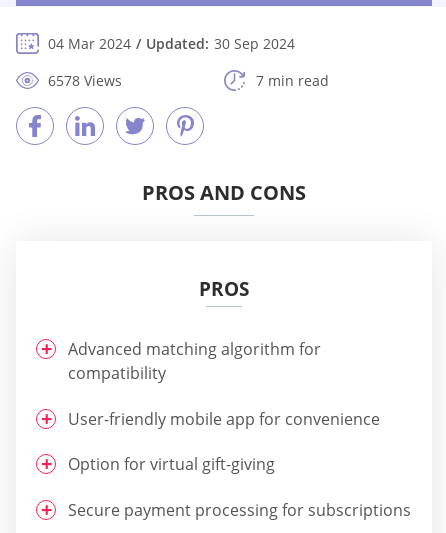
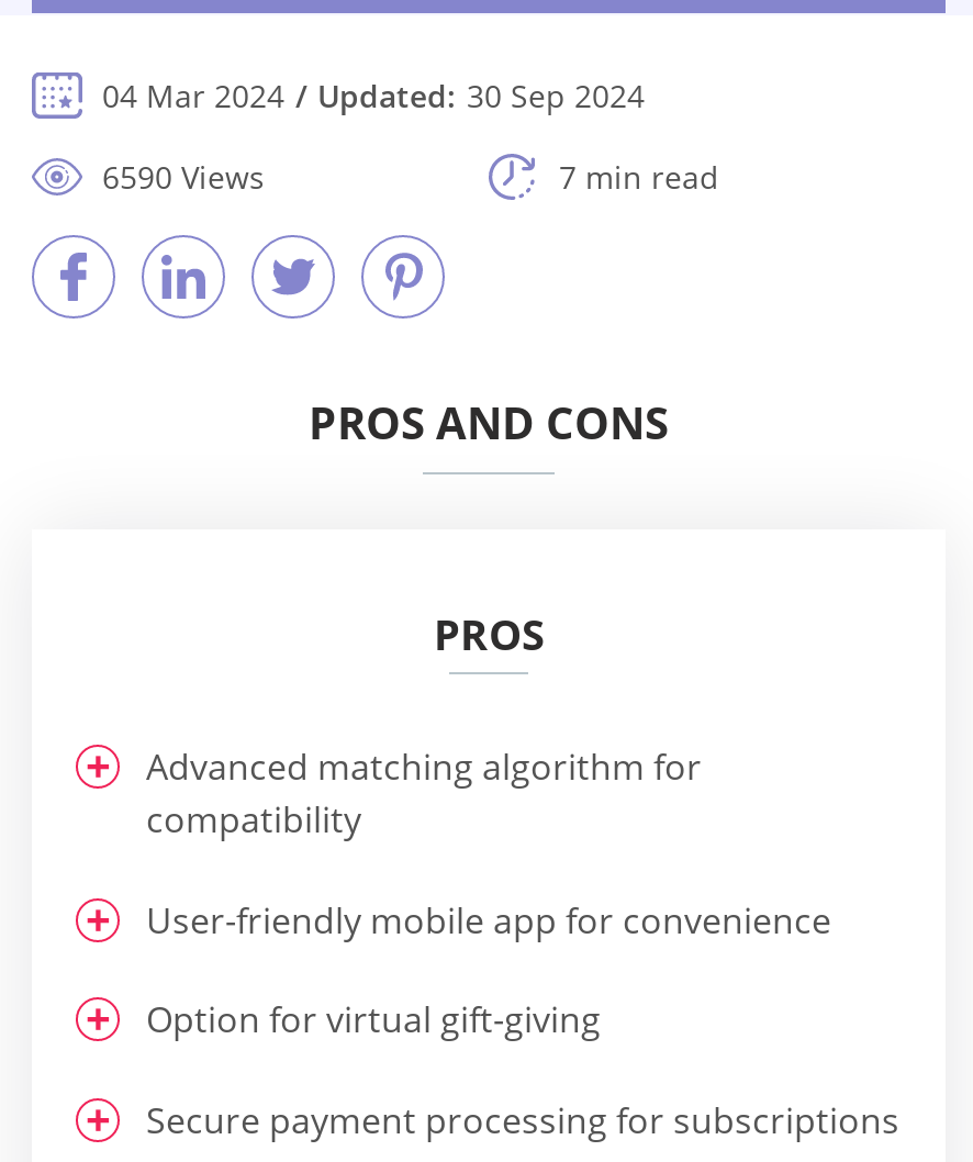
[48,71,122,90] 6578 Views -> [102,156,265,198] 6590 Views

